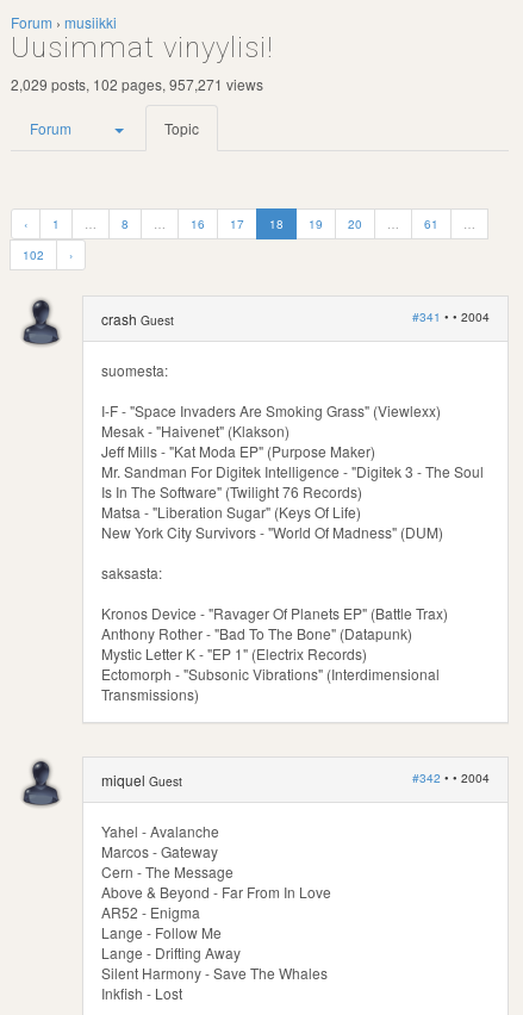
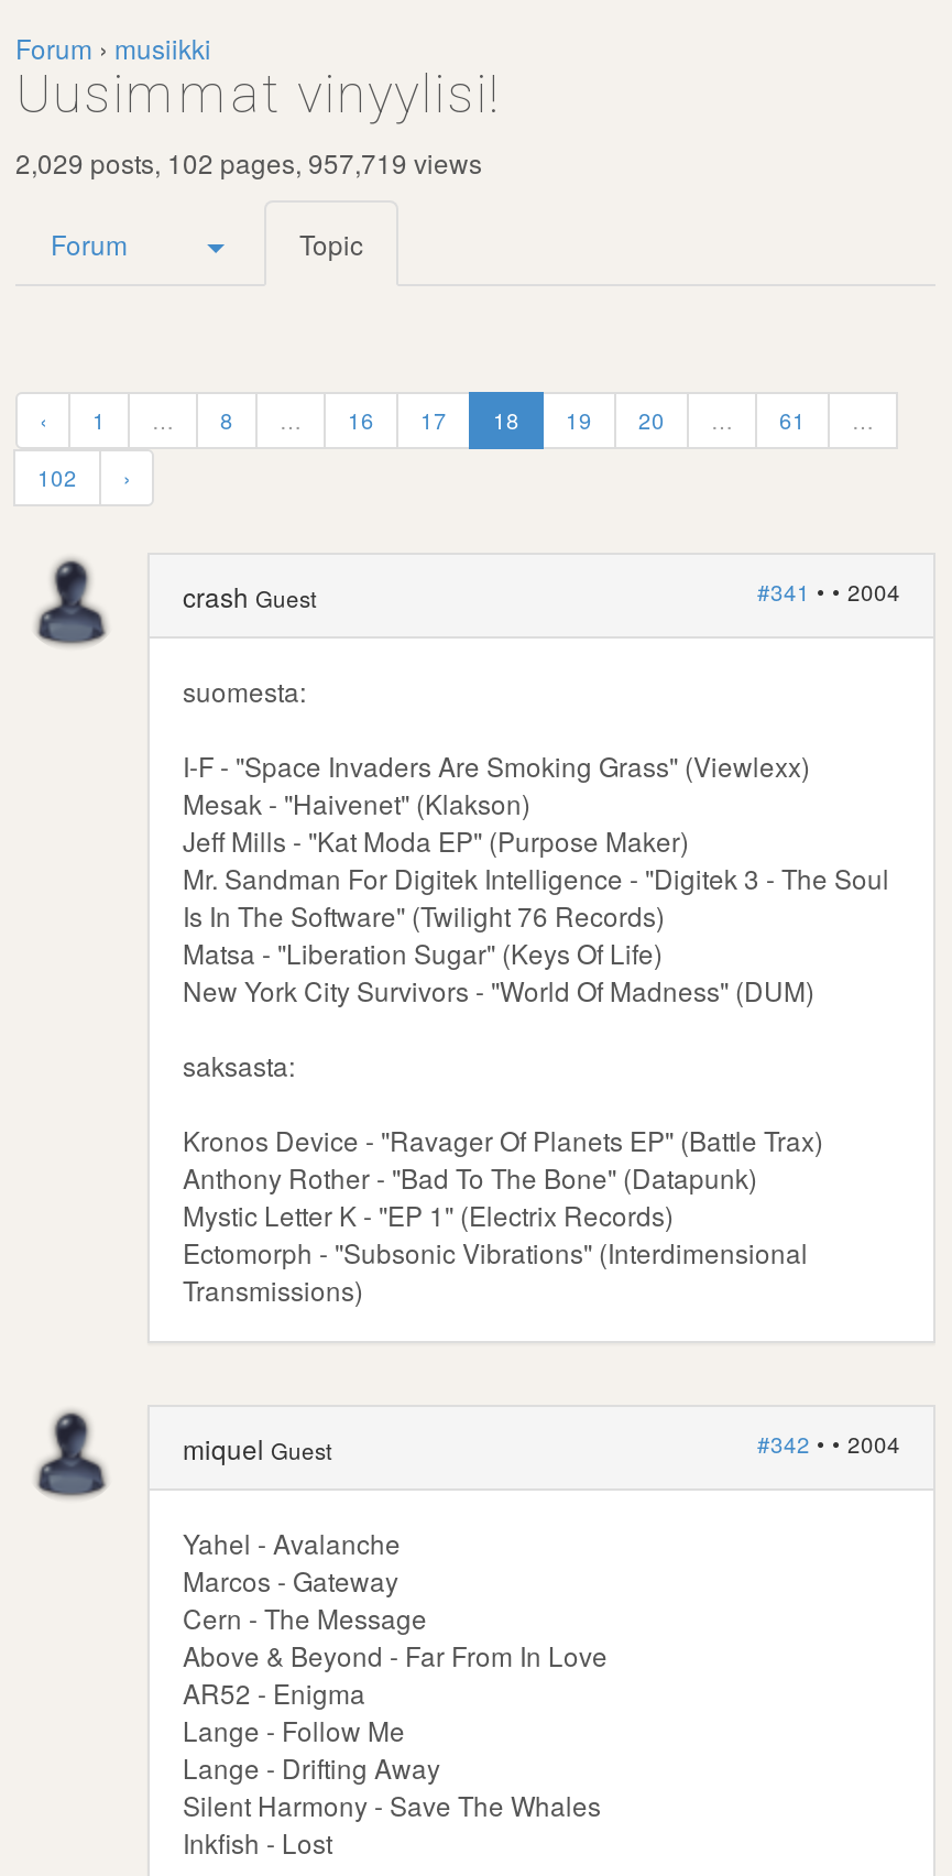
[11,74,263,94] 2,029 posts, 102 pages, 957,271 views -> [15,143,482,181] 2,029 posts, 102 pages, 957,719 views

